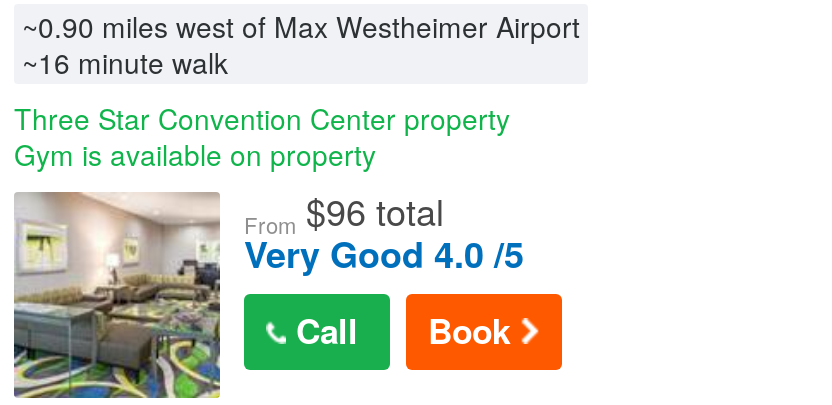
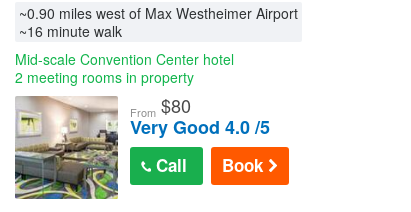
[14,98,510,241] Three Star Convention Center property | Gym is available on property | From $96 total -> [15,49,234,120] Mid-scale Convention Center hotel | 2 meeting rooms in property | From $80

